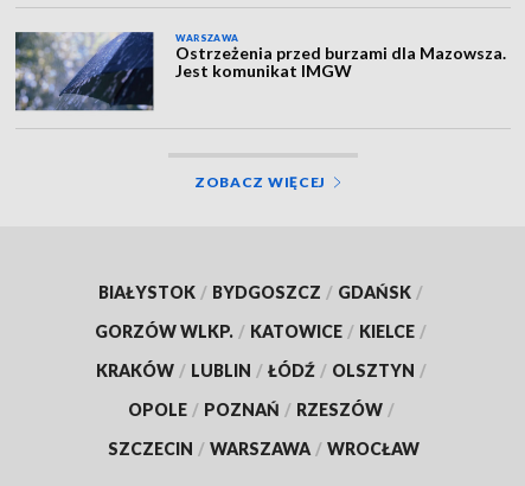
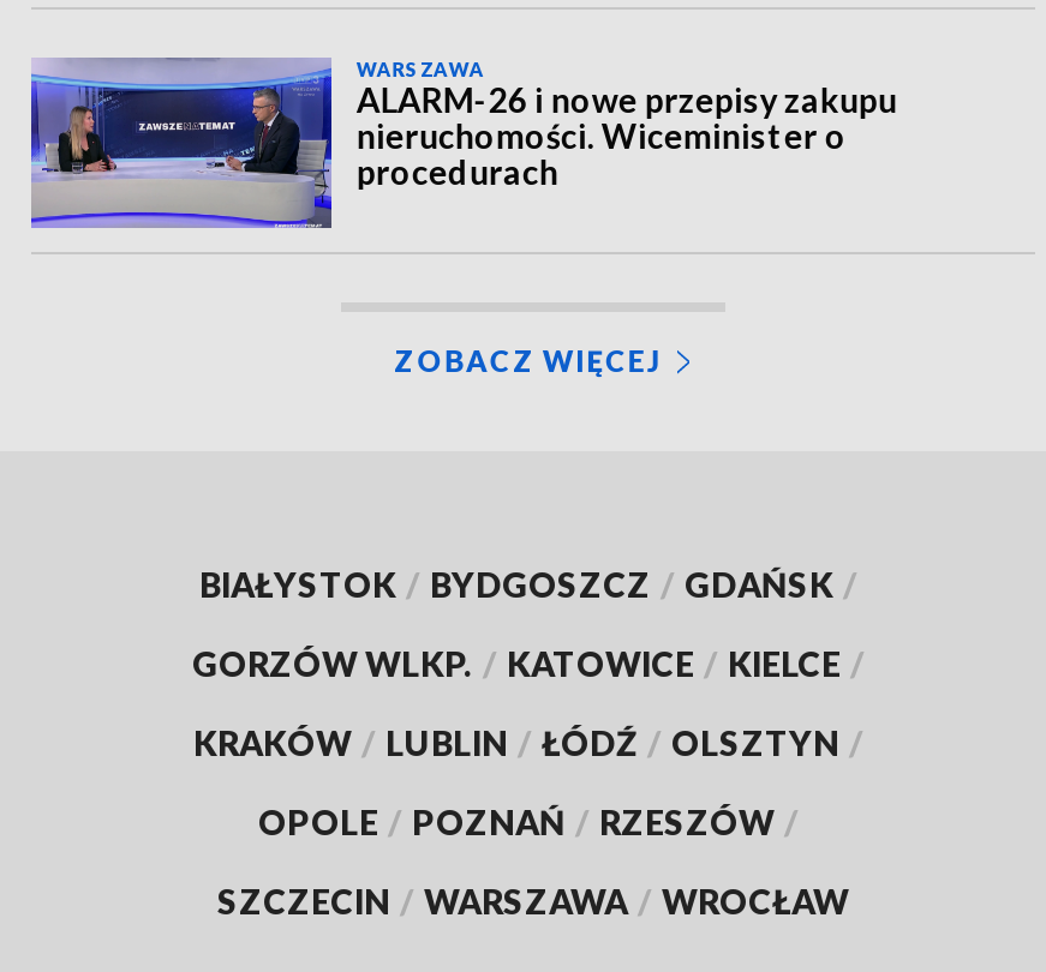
[14,31,507,116] [image] | Ostrzeżenia przed burzami dla Mazowsza. | Jest komunikat IMGW -> [29,58,897,230] [image] | ALARM-26 i nowe przepisy zakupu | nieruchomości. Wiceminister o | procedurach

